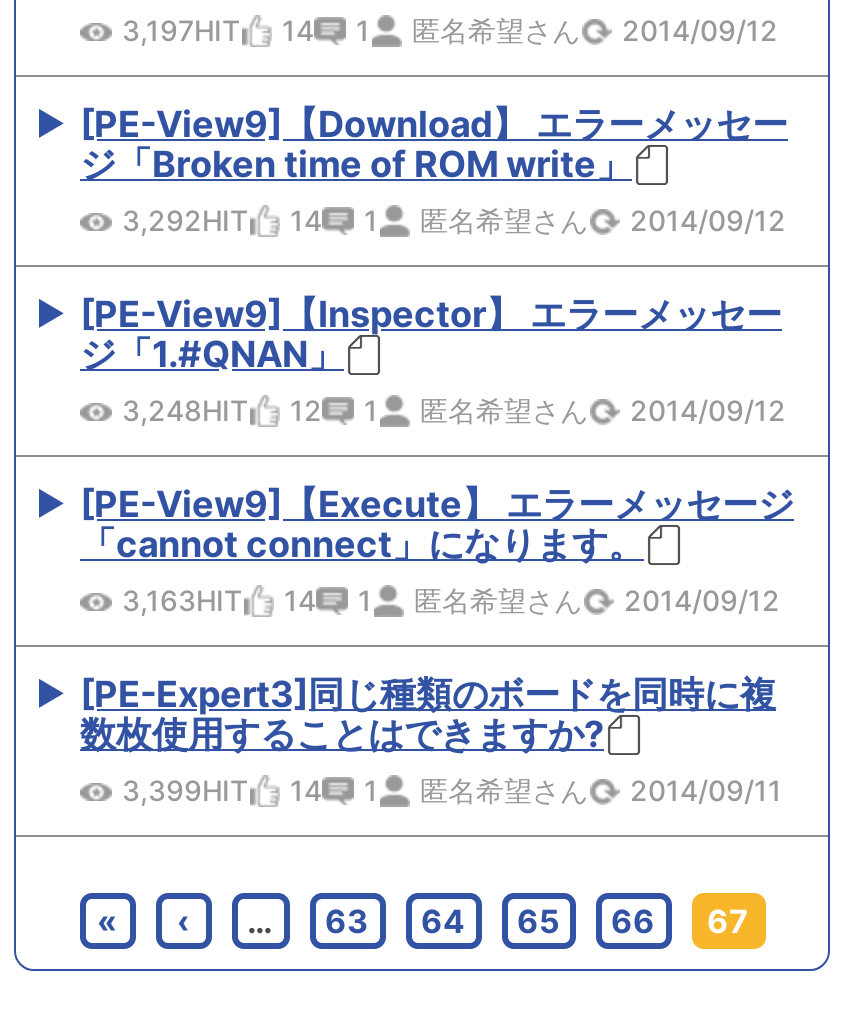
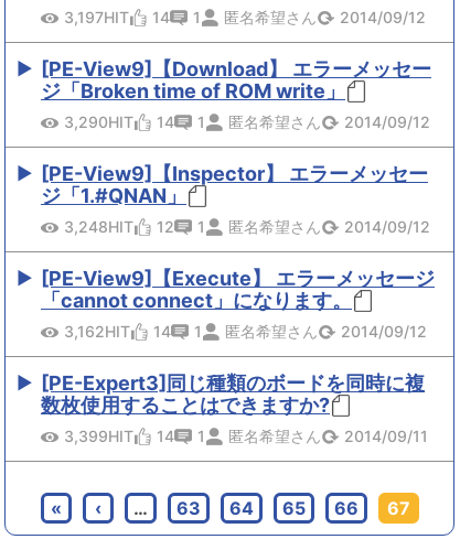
[122,202,248,236] 3,292HIT -> [64,112,133,131] 3,290HIT
[122,582,242,616] 3,163HIT -> [64,322,130,340] 3,162HIT

